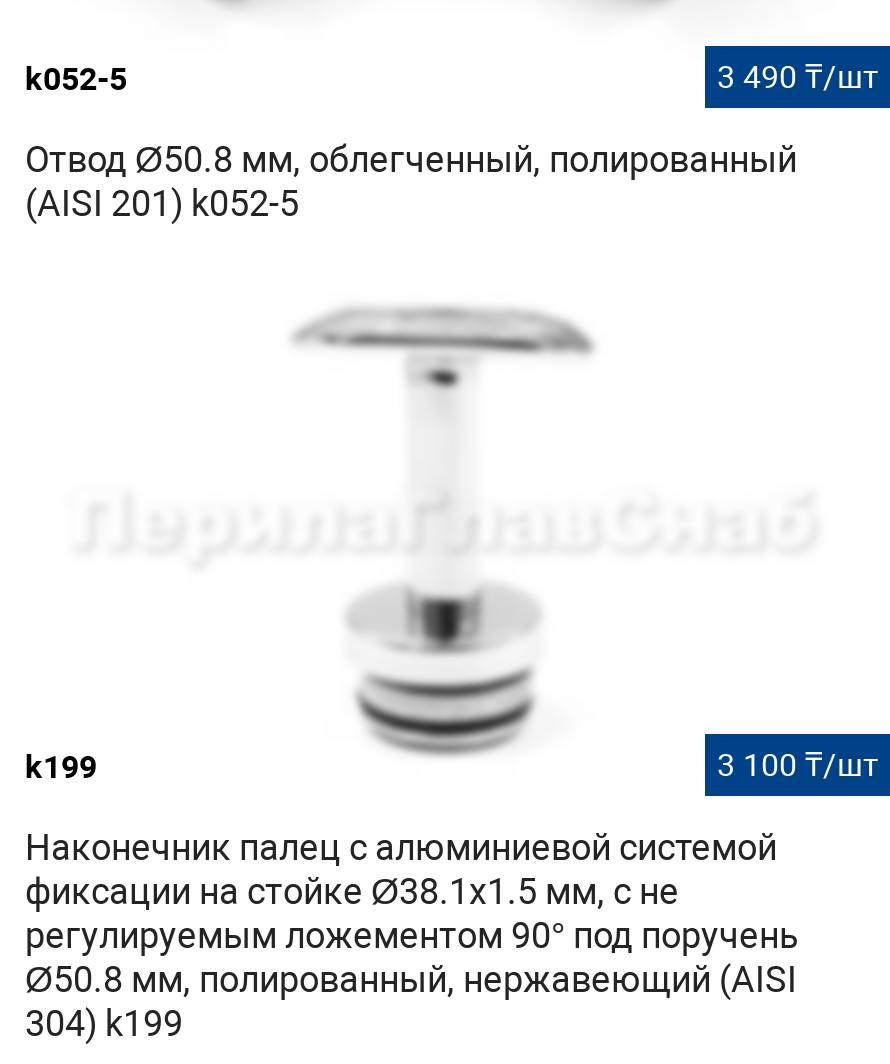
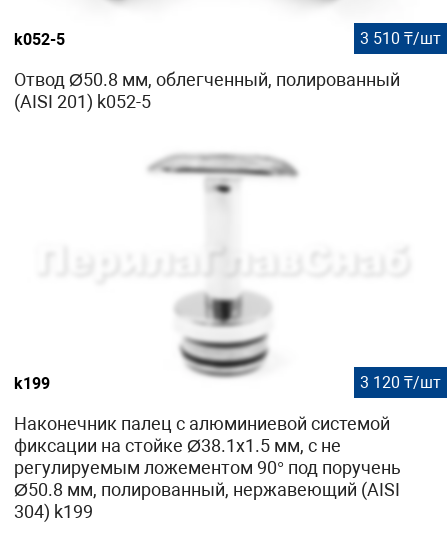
[717,58,879,96] 3 490 ₸/шт -> [360,29,441,48] 3 510 ₸/шт
[717,746,879,784] 3 100 ₸/шт -> [360,373,441,392] 3 120 ₸/шт

